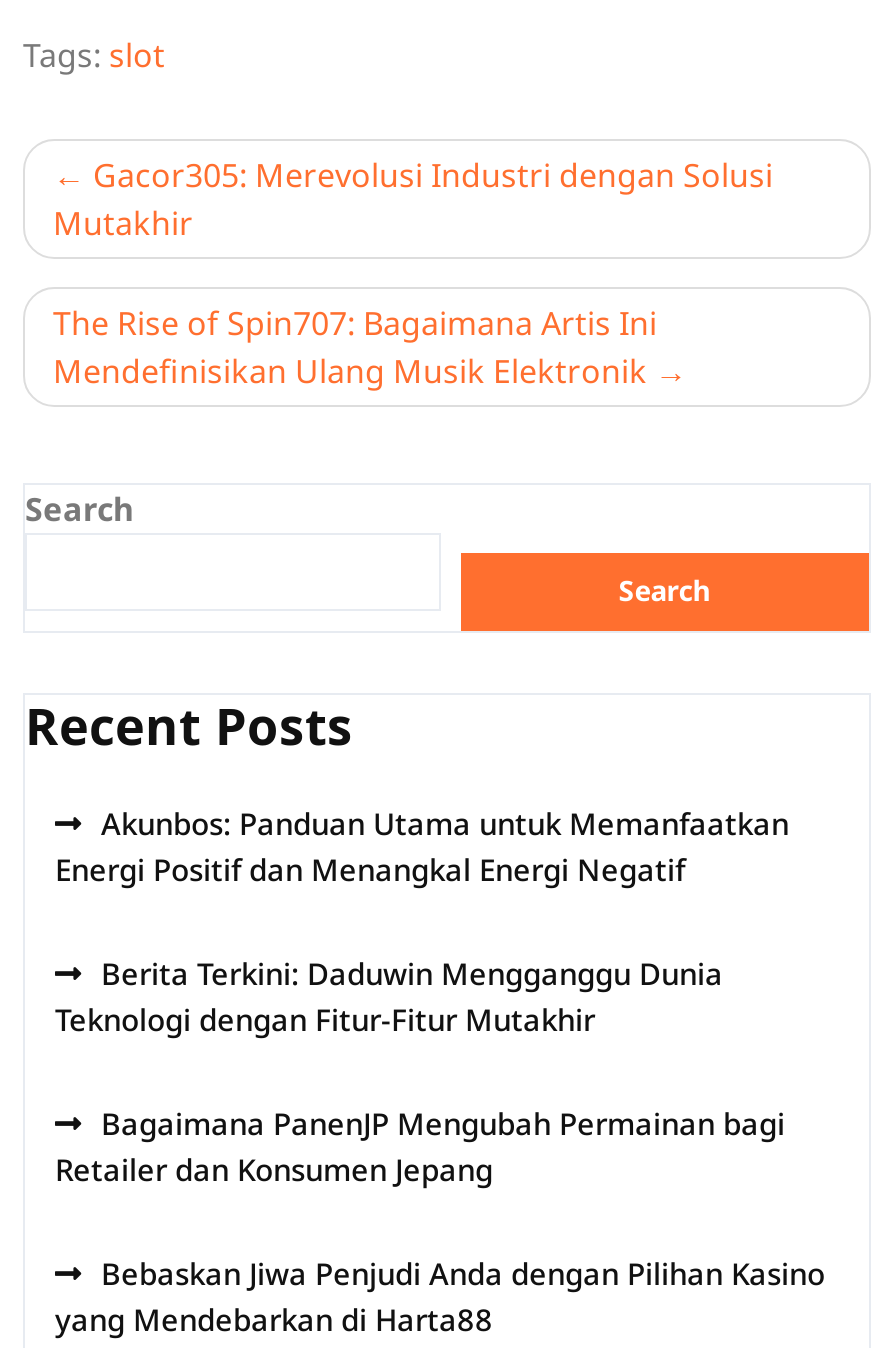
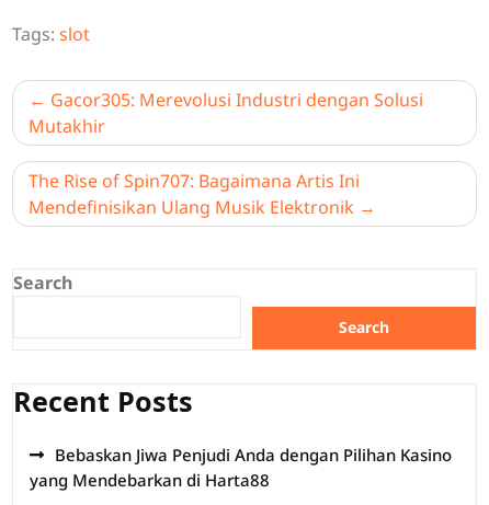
[55,802,789,1188] Akunbos: Panduan Utama untuk Memanfaatkan | Energi Positif dan Menangkal Energi Negatif | Berita Terkini: Daduwin Mengganggu Dunia | Teknologi dengan Fitur-Fitur Mutakhir | Bagaimana PanenJP Mengubah Permainan bagi | Retailer dan Konsumen Jepang -> none

